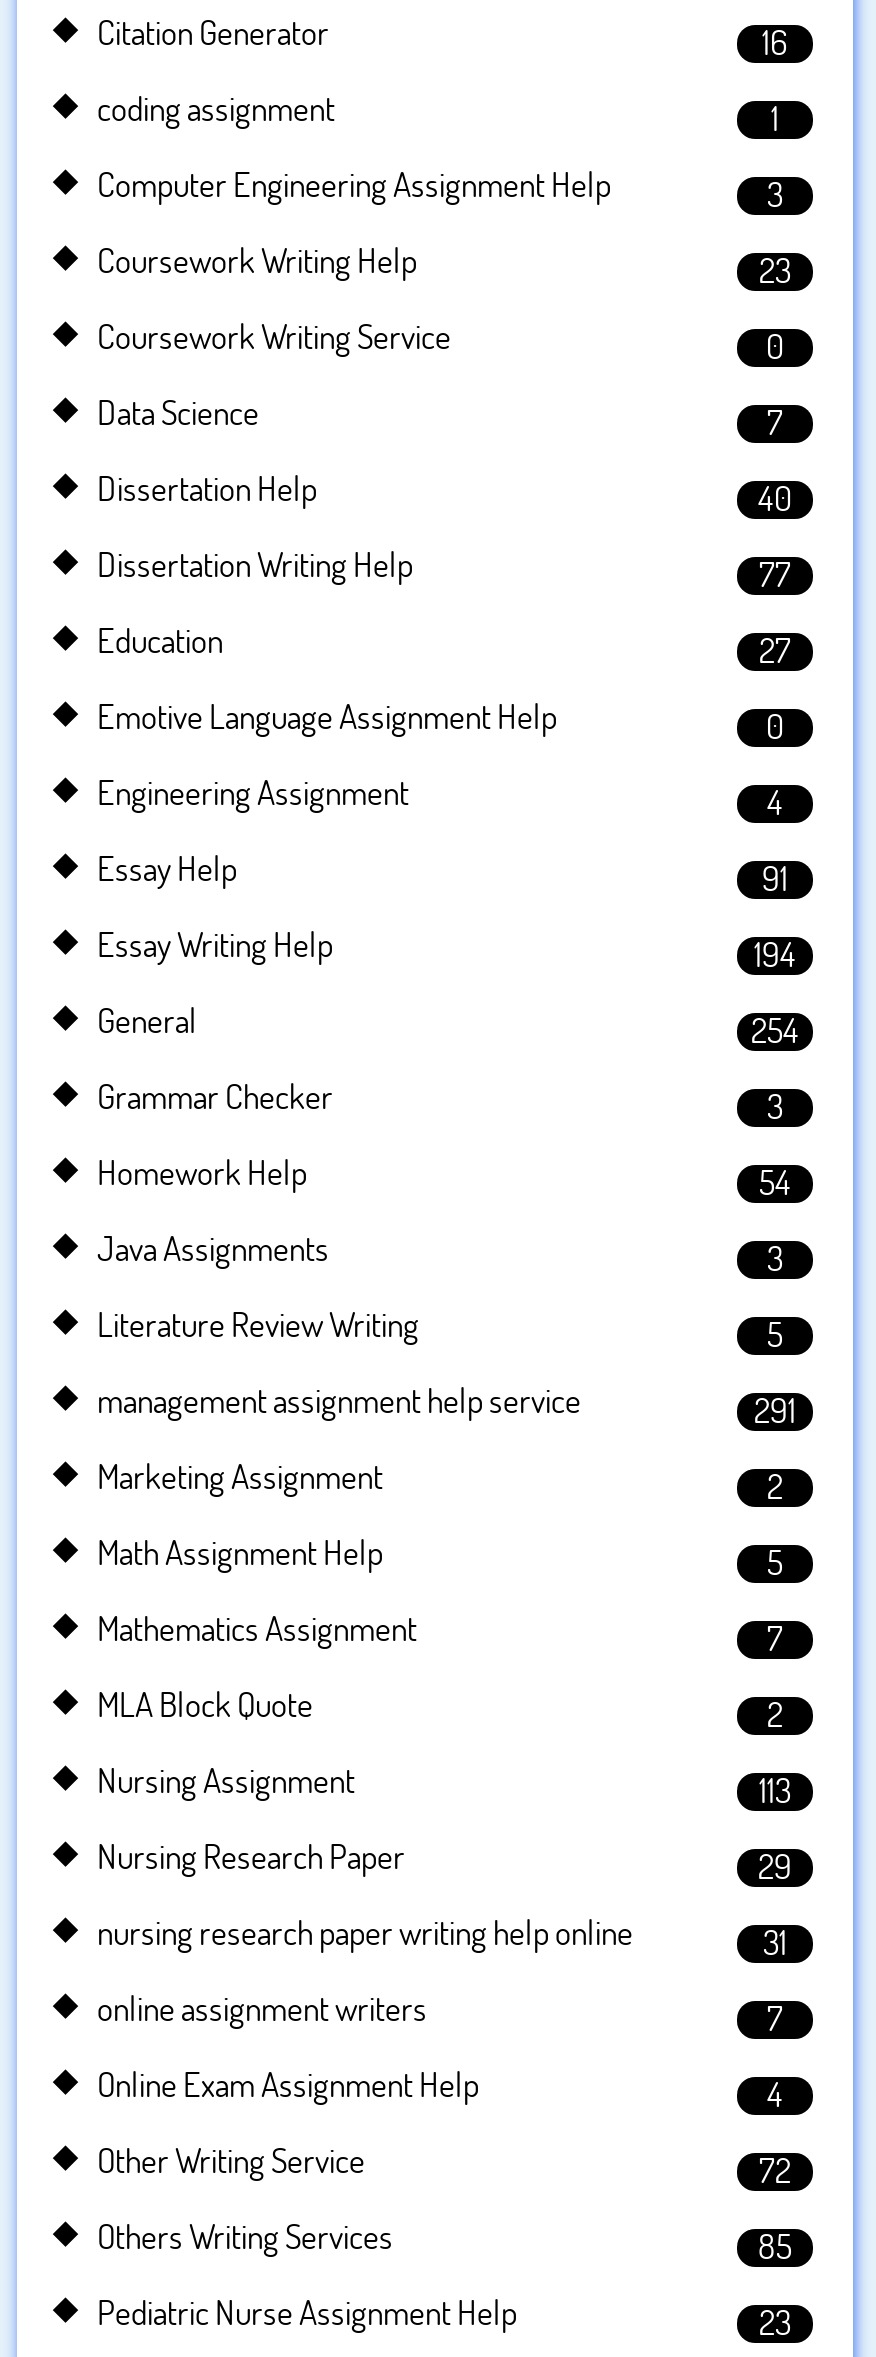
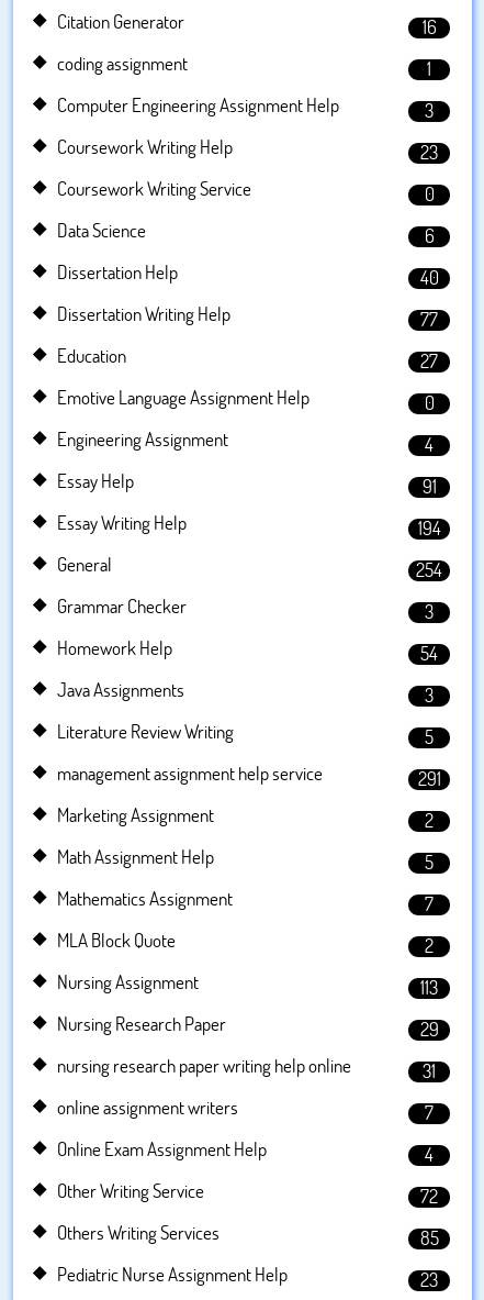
[767,399,783,445] 7 -> [424,223,434,248] 6

